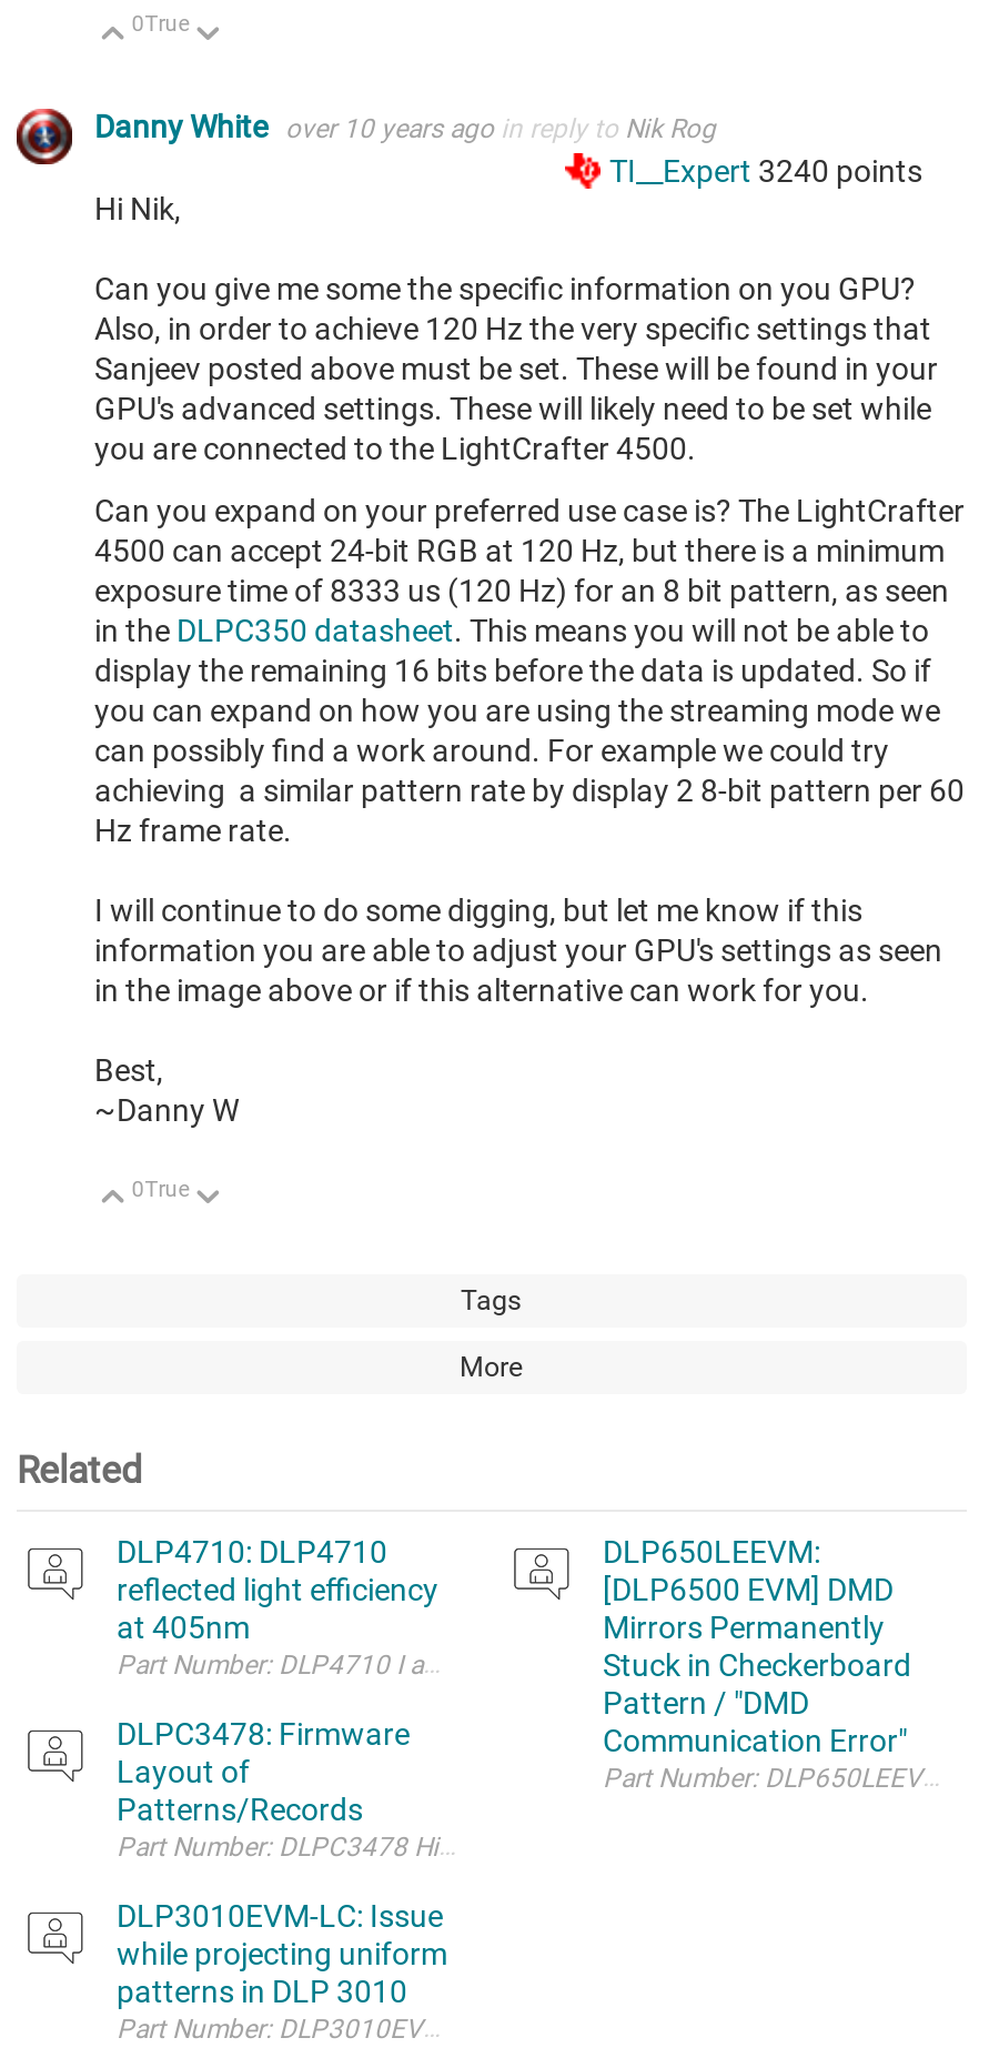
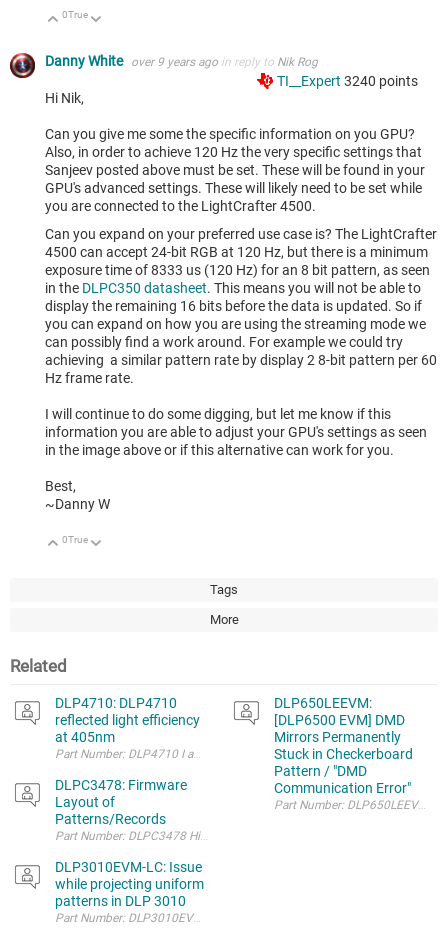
[94,109,716,145] Danny White over 10 years ago in reply to Nik Rog -> [45,53,318,69] Danny White over 9 years ago in reply to Nik Rog

